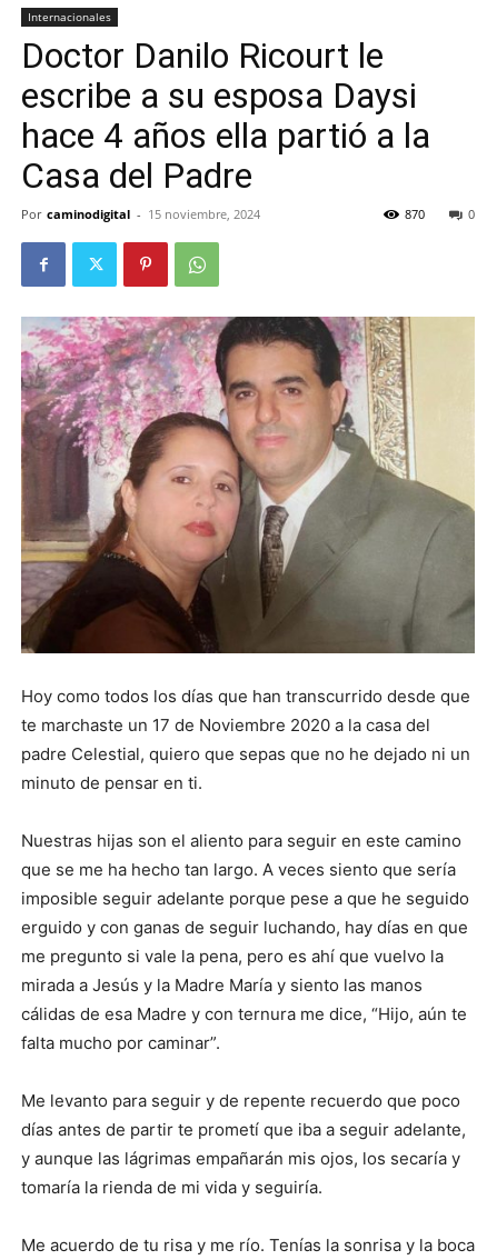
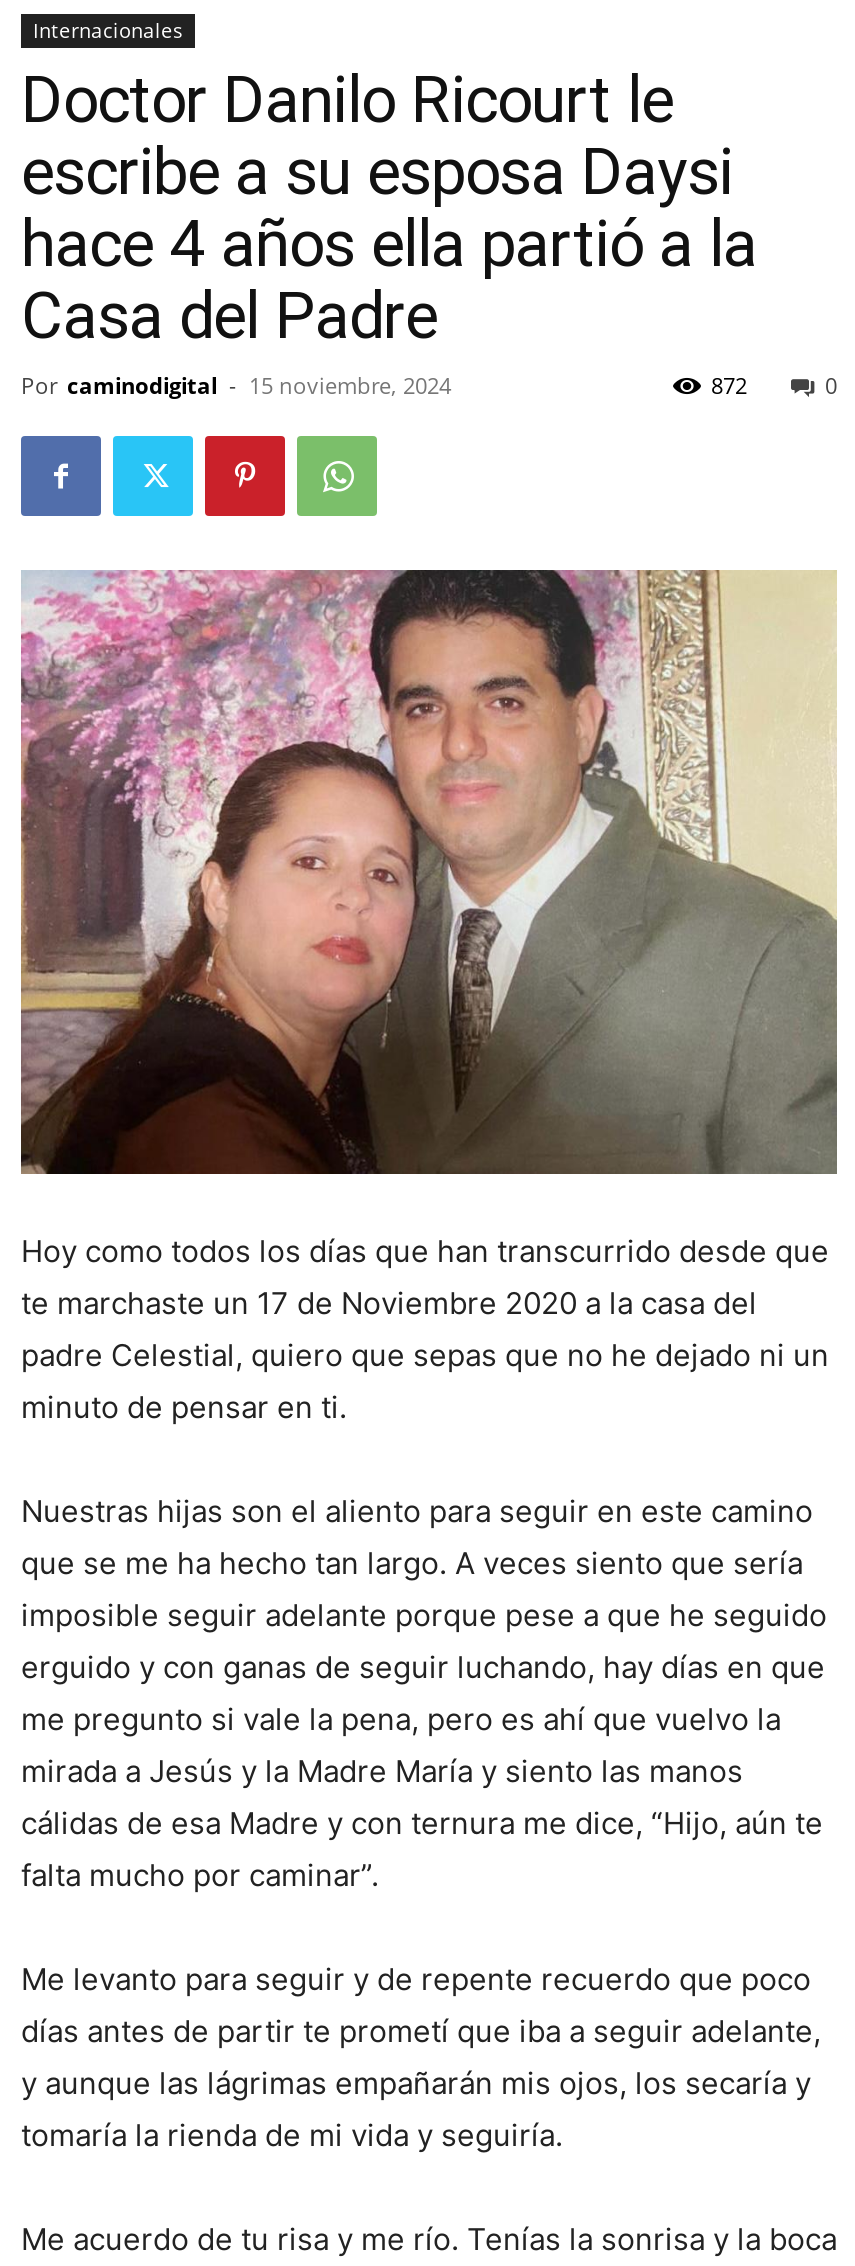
[405,206,425,222] 870 -> [711,370,747,400] 872

